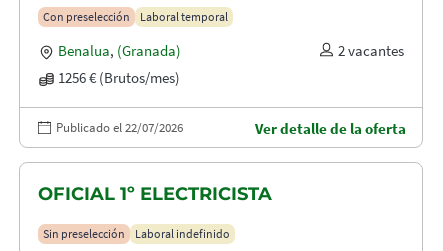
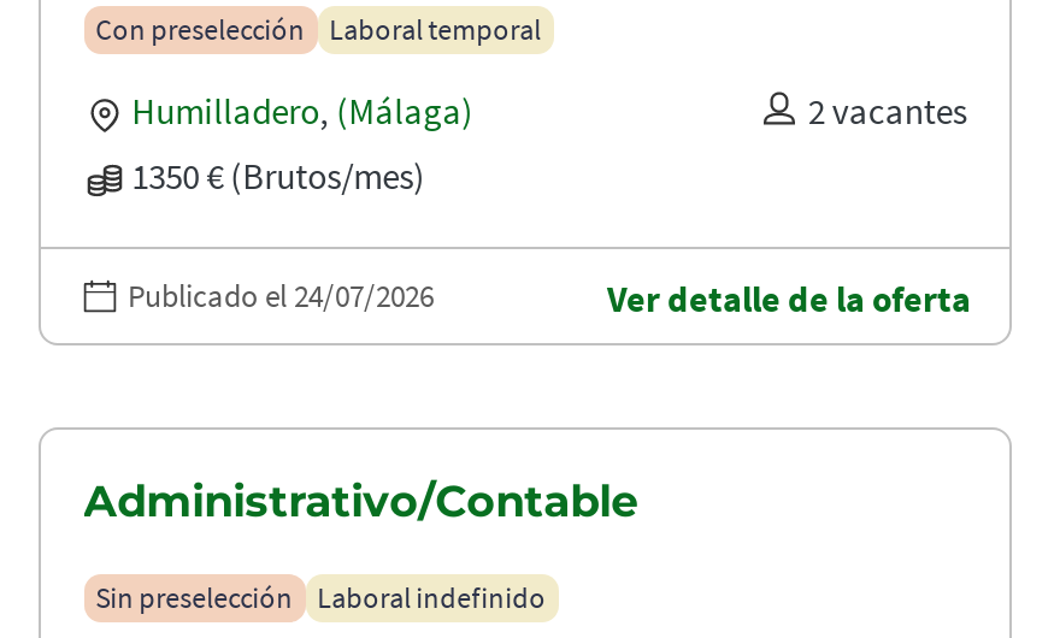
[58,41,181,60] Benalua, (Granada) -> [132,88,474,134] Humilladero, (Málaga)
[58,68,180,87] 1256 € (Brutos/mes) -> [132,153,425,199] 1350 € (Brutos/mes)
[56,119,183,136] Publicado el 22/07/2026 -> [128,276,434,317] Publicado el 24/07/2026
[38,183,272,205] OFICIAL 1º ELECTRICISTA -> [83,476,637,529] Administrativo/Contable

